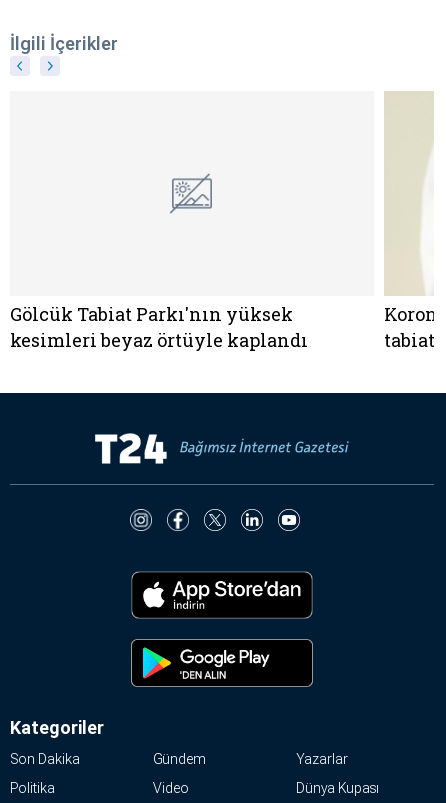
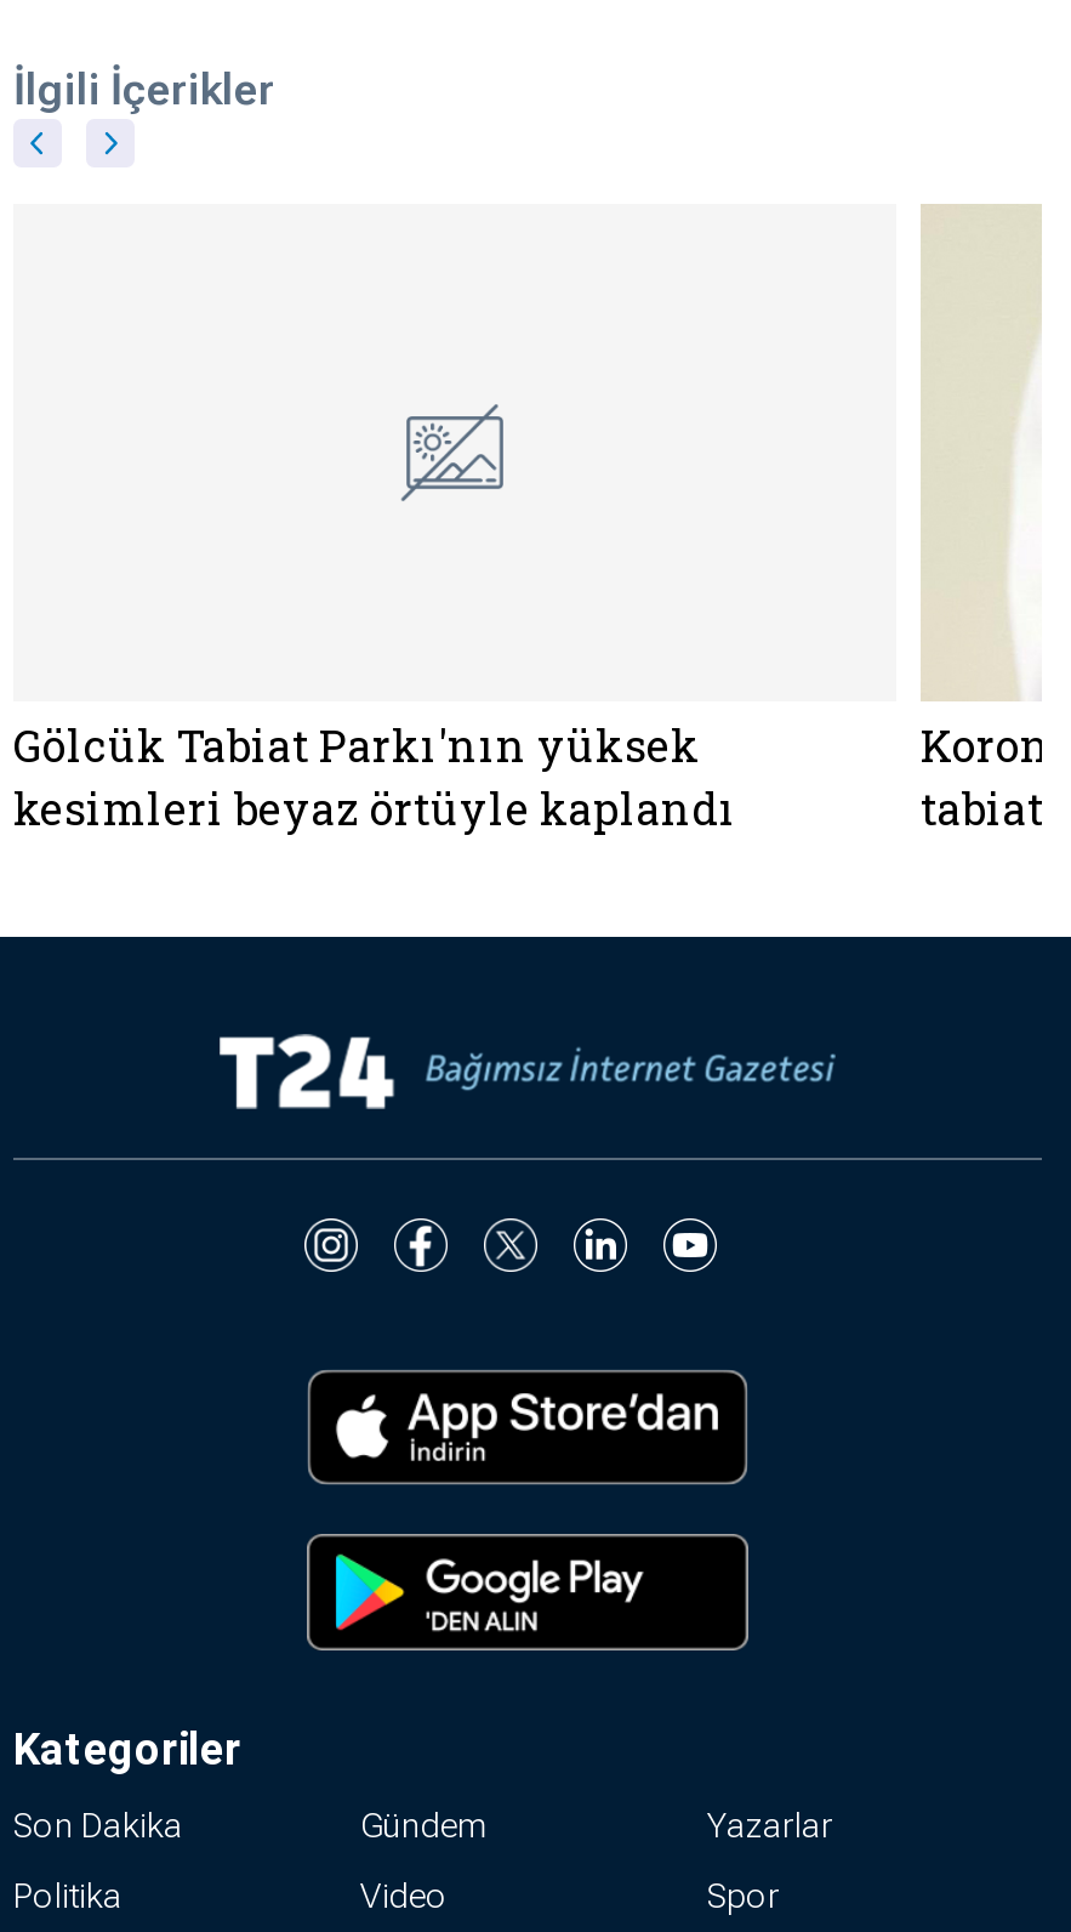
[296,780,379,796] Dünya Kupası -> [707,1877,780,1916] Spor

